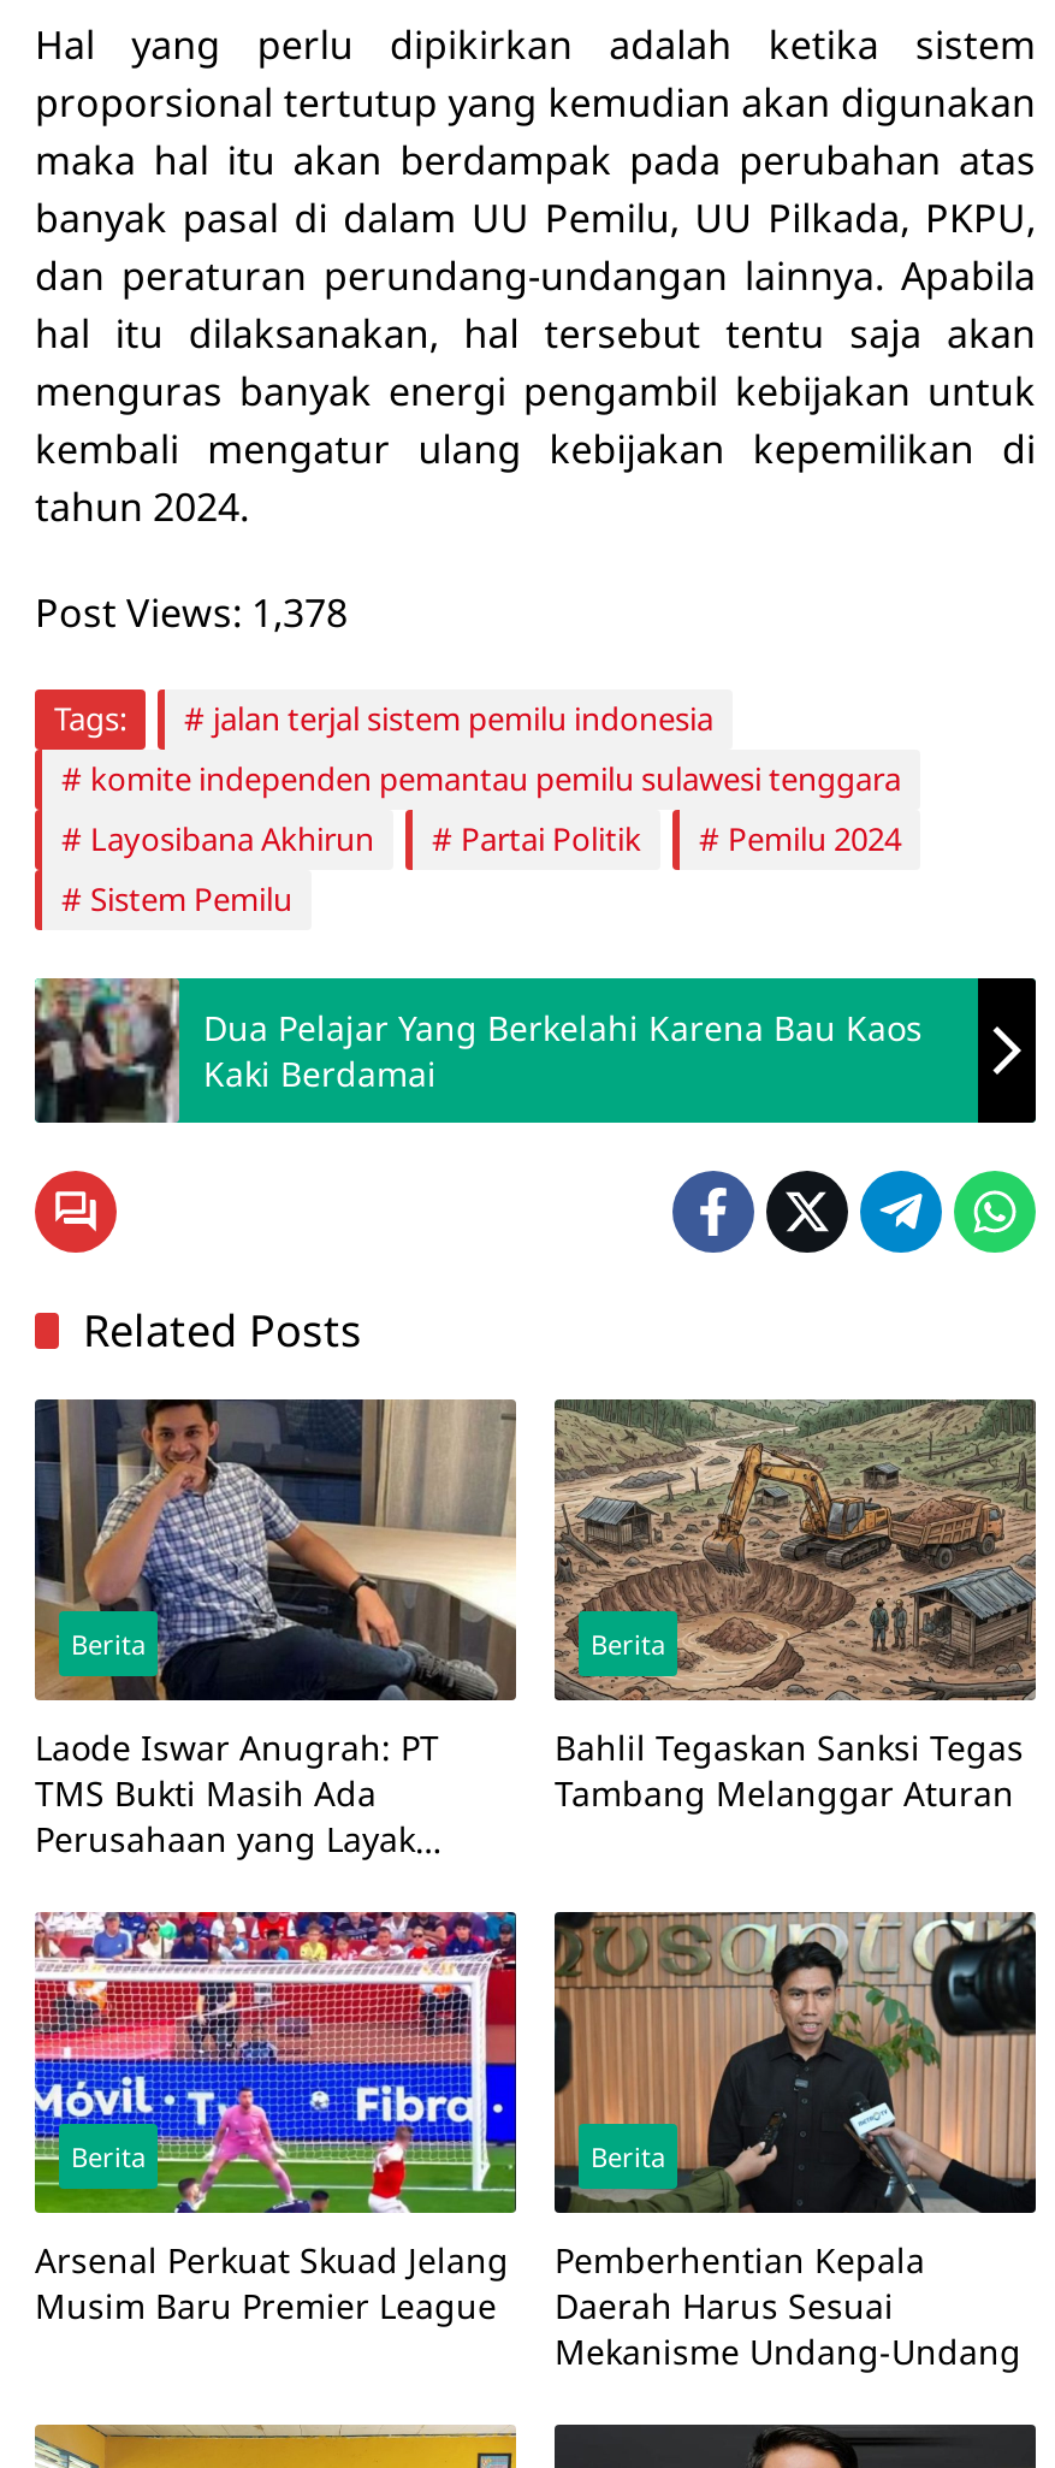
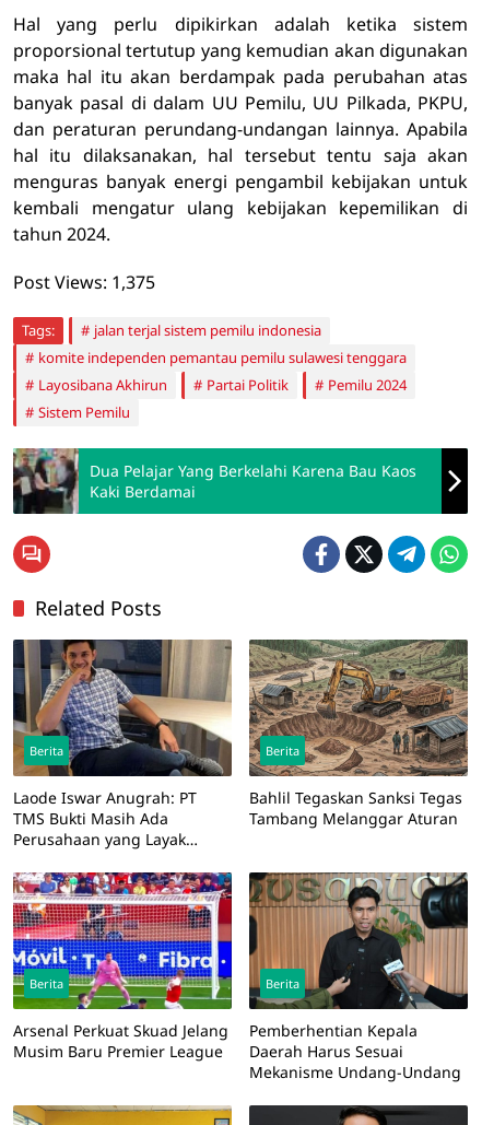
[35,587,348,640] Post Views: 1,378 -> [13,270,155,295] Post Views: 1,375

